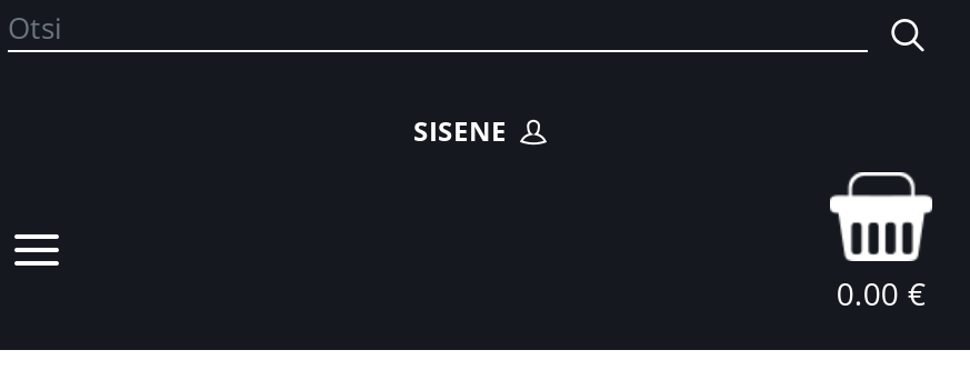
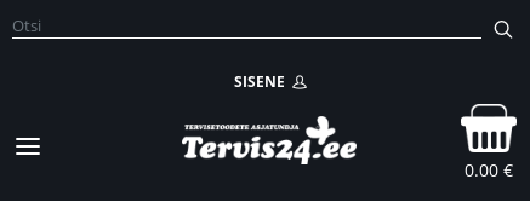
none -> [181,115,358,166] [image]

